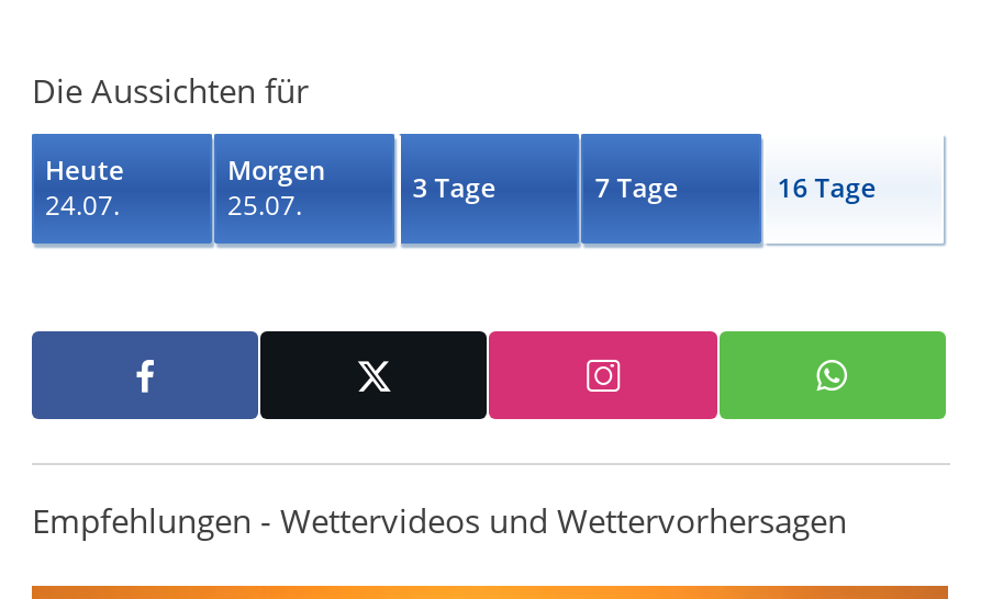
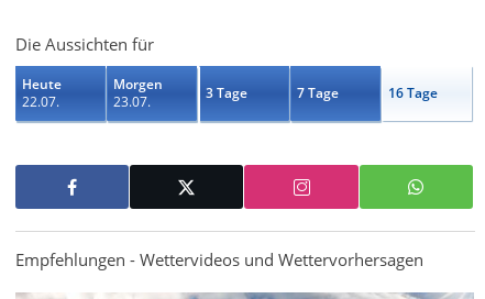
[45,187,120,225] 24.07. -> [22,93,59,111] 22.07.
[227,187,302,225] 25.07. -> [113,93,151,111] 23.07.

